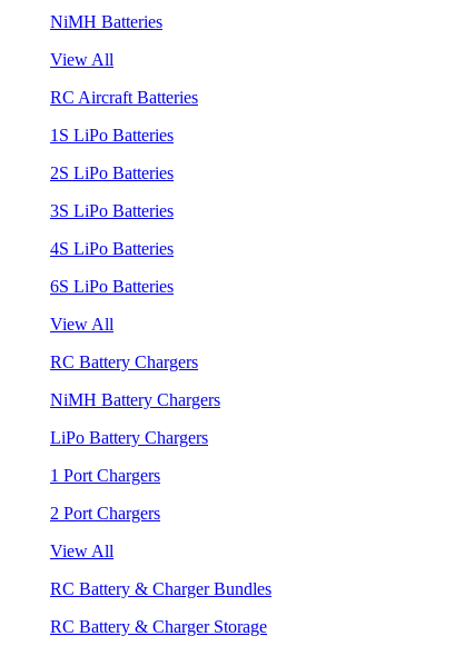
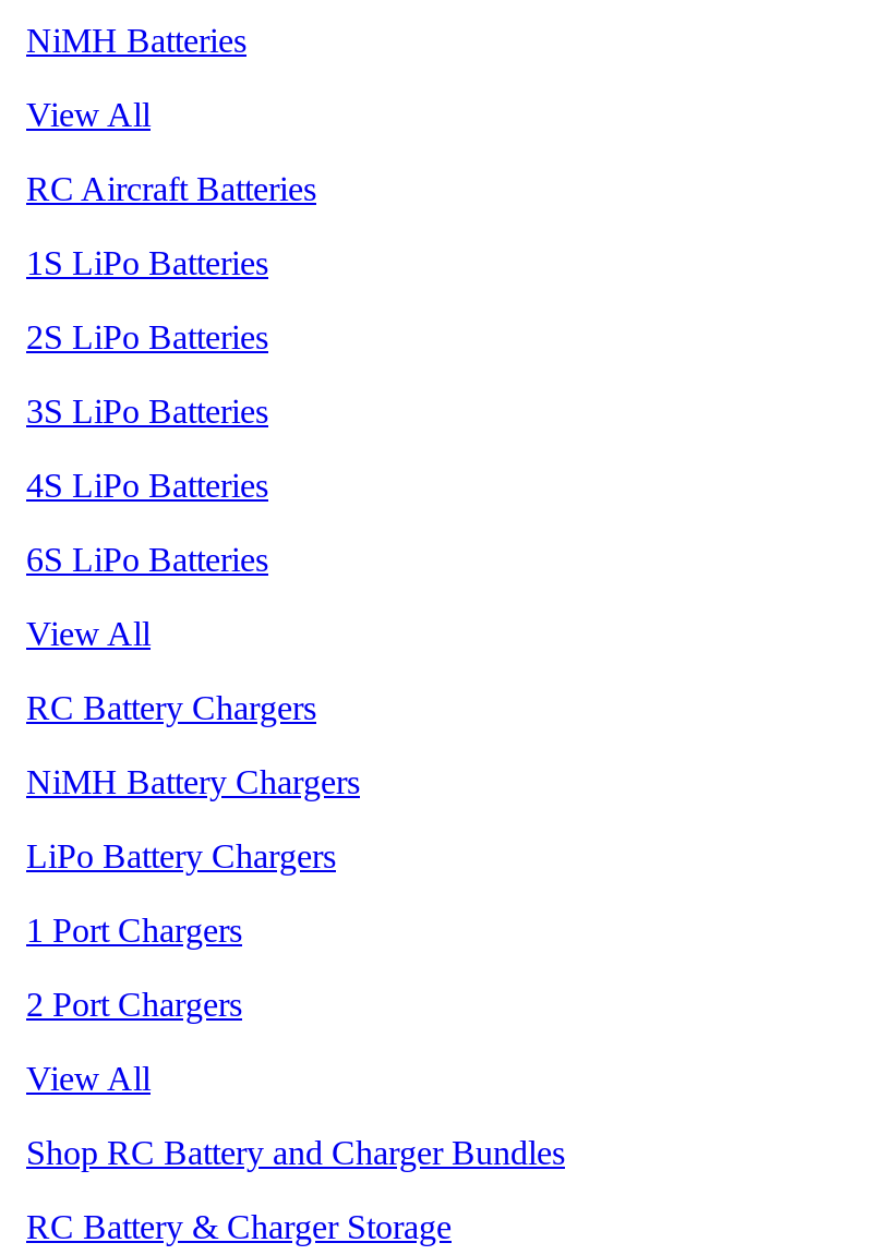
[50,579,271,598] RC Battery & Charger Bundles -> [26,1134,565,1171] Shop RC Battery and Charger Bundles

